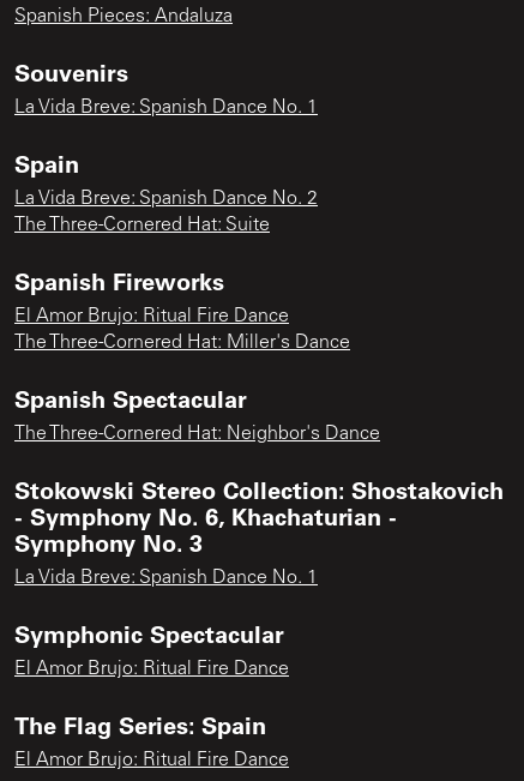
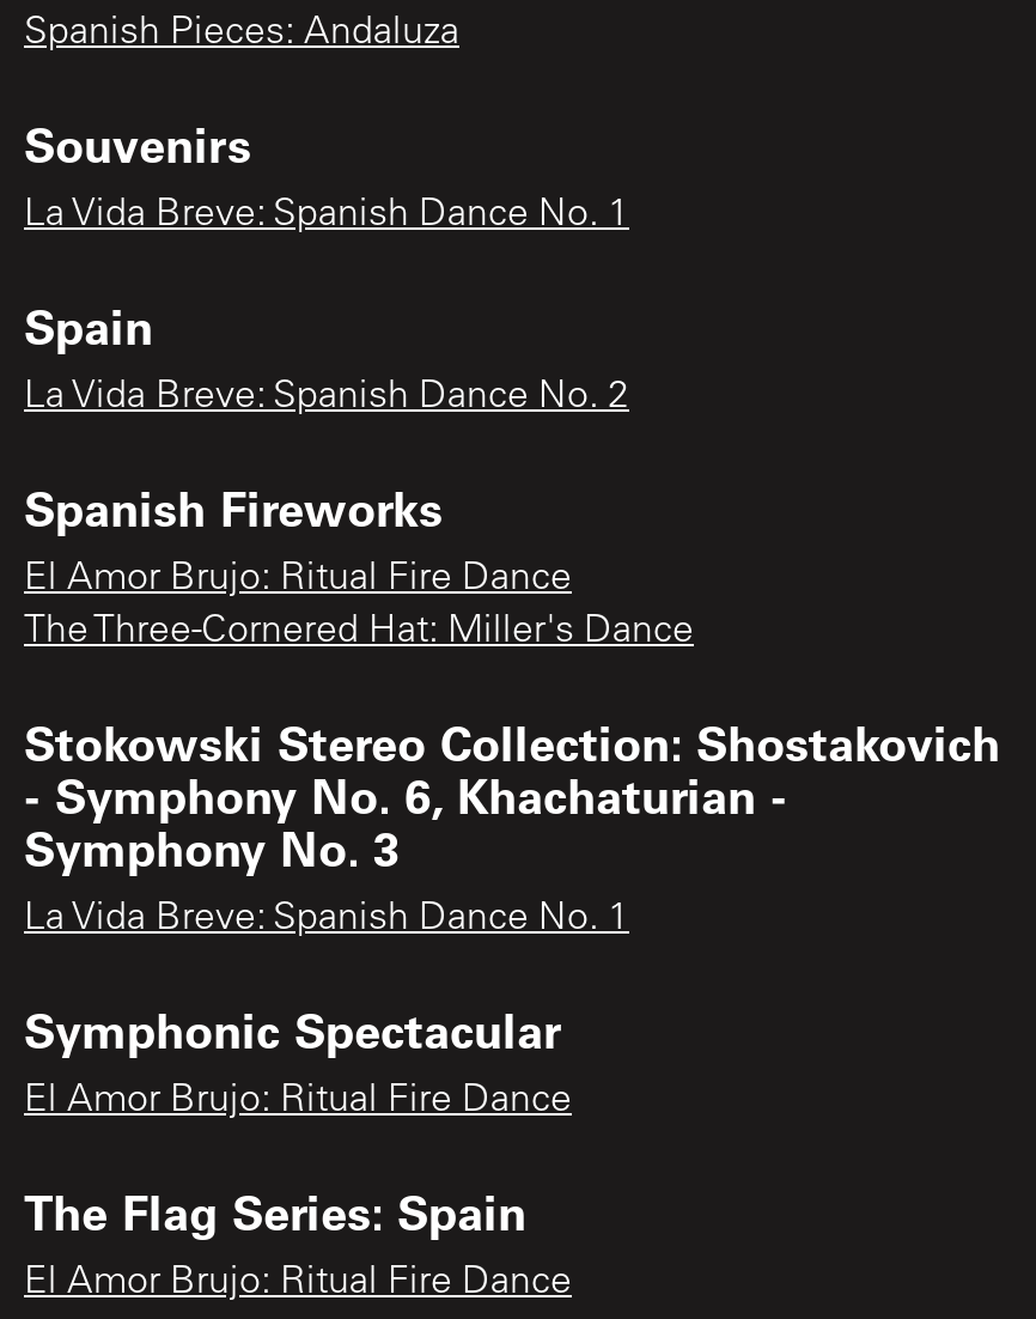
[14,215,270,235] The Three-Cornered Hat: Suite -> none
[14,382,380,443] Spanish Spectacular | The Three-Cornered Hat: Neighbor's Dance -> none

